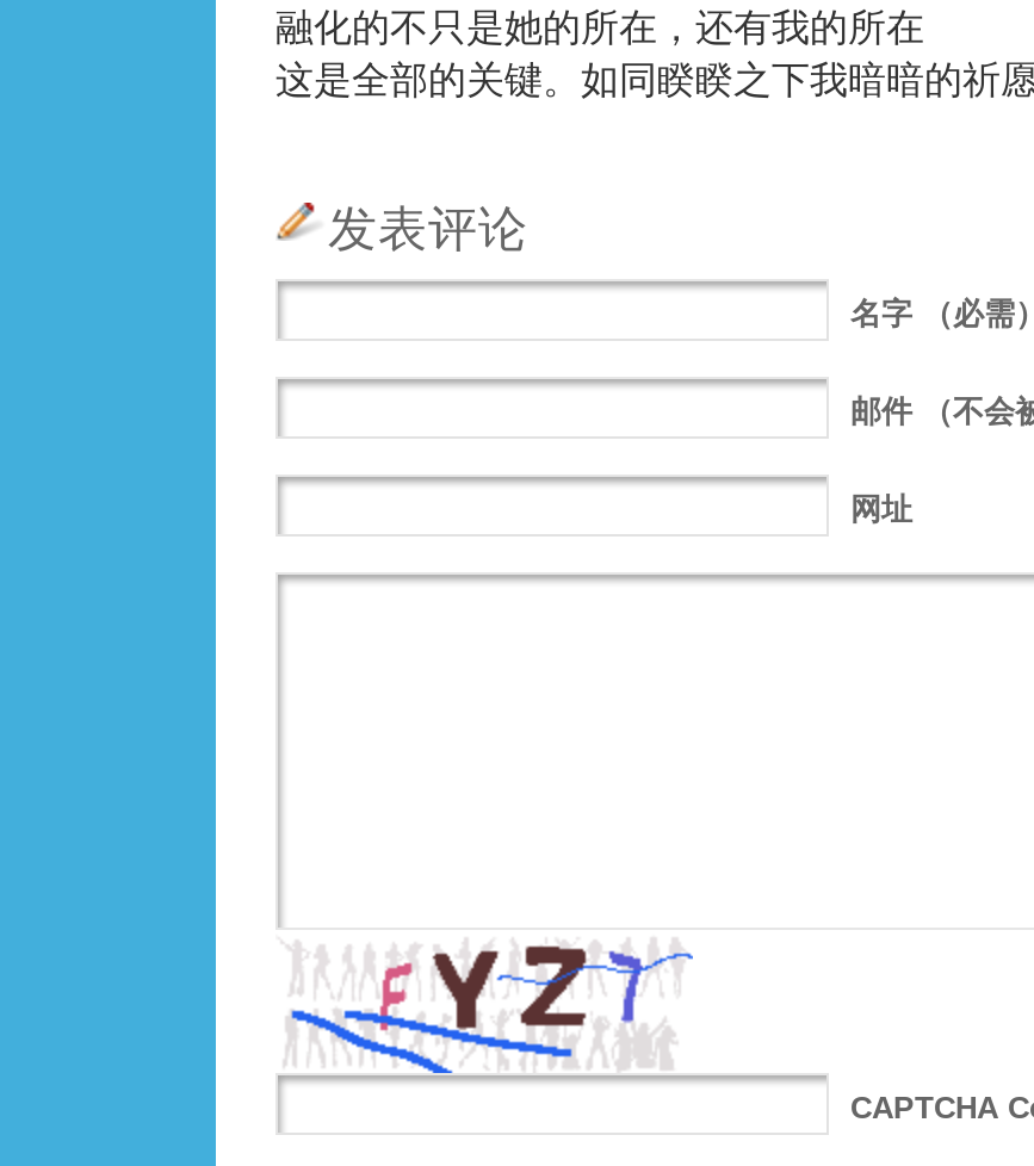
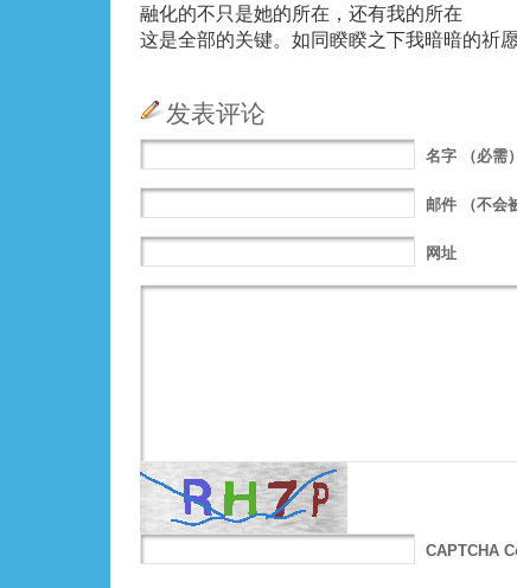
[275,932,693,1075] [image] -> [139,462,347,535] [image]

